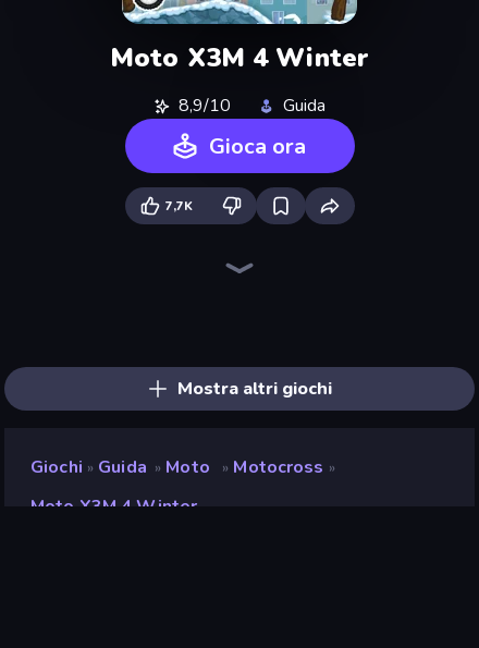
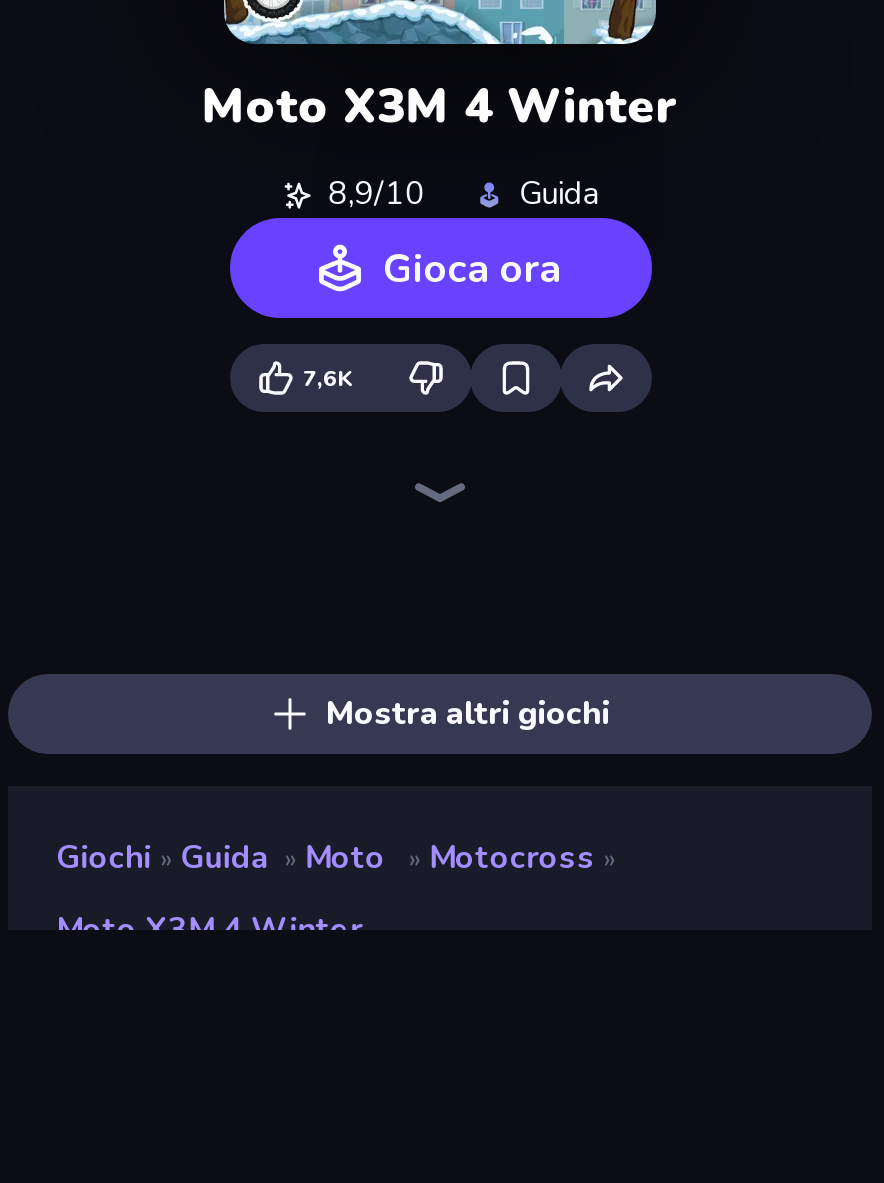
[165,198,192,214] 7,7K -> [303,363,353,393] 7,6K

